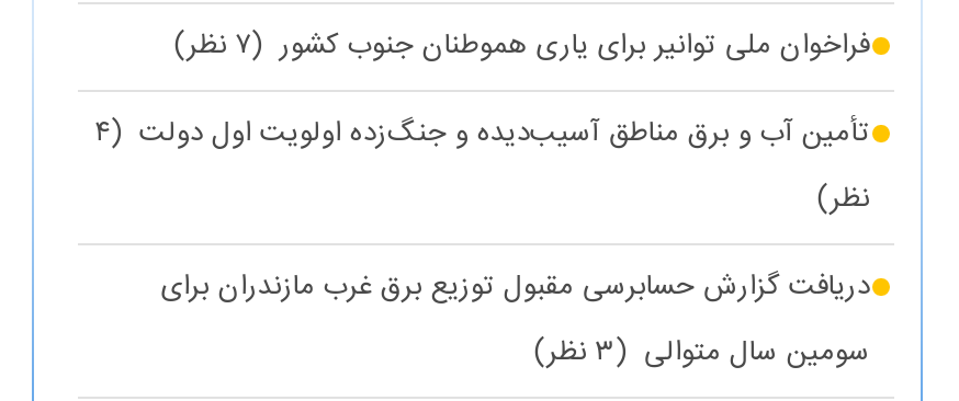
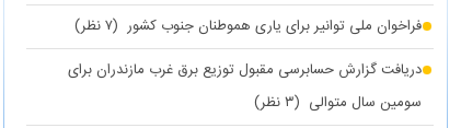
[95,109,870,223] تأمین آب و برق مناطق آسیب‌دیده و جنگ‌زده اولویت اول دولت (۴ | نظر) -> none

